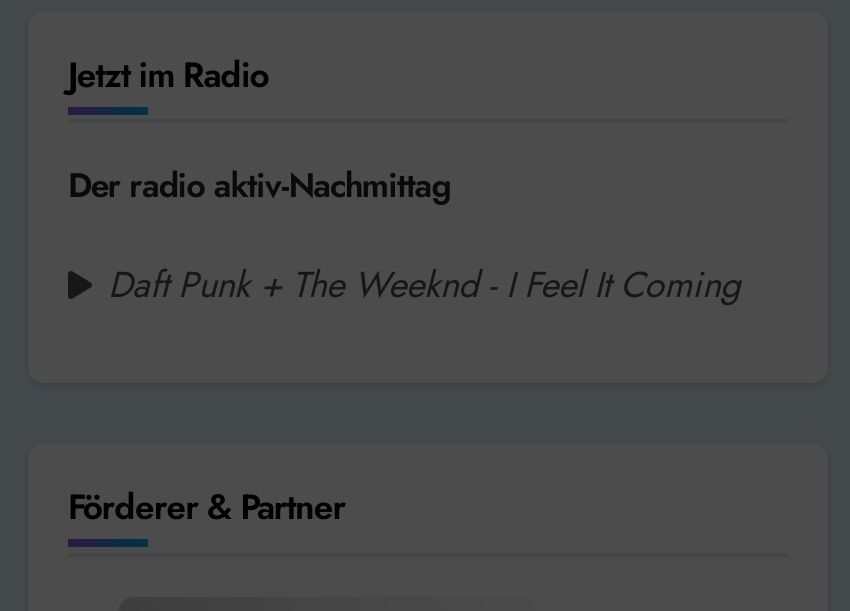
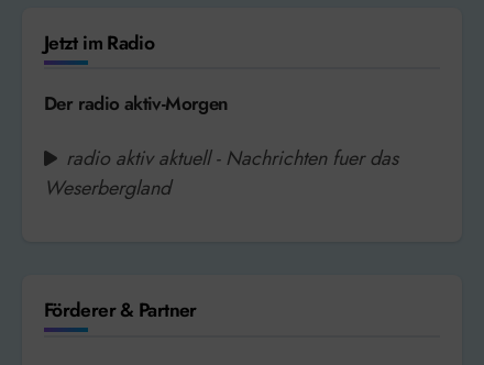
[68,162,450,210] Der radio aktiv-Nachmittag -> [44,91,228,117] Der radio aktiv-Morgen
[108,260,740,312] Daft Punk + The Weeknd - I Feel It Coming -> [44,144,398,203] radio aktiv aktuell - Nachrichten fuer das | Weserbergland

